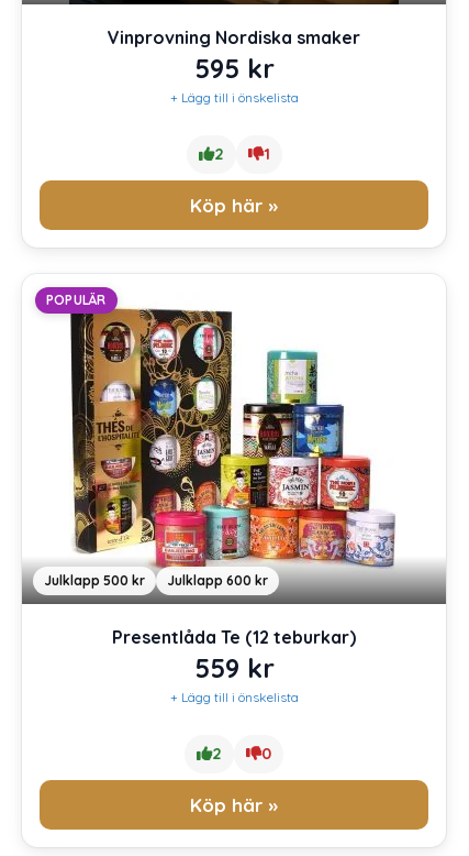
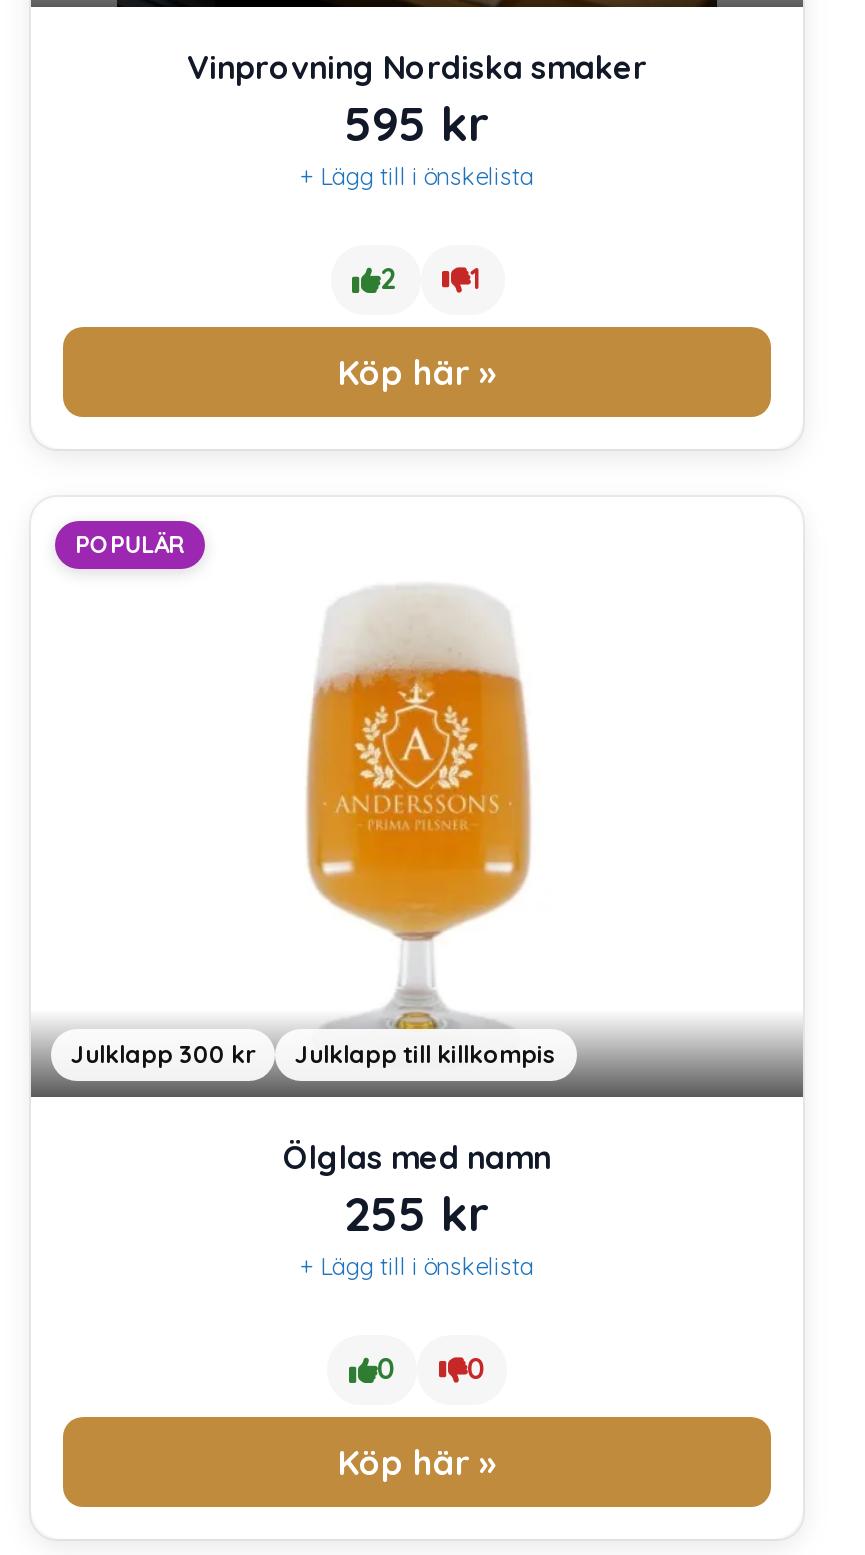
[44,307,397,588] [image] | Julklapp 500 kr | Julklapp 600 kr -> [71,560,711,1069] [image] | Julklapp 300 kr | Julklapp till killkompis
[112,626,356,684] Presentlåda Te (12 teburkar) | 559 kr -> [283,1137,551,1243] Ölglas med namn | 255 kr
[212,743,271,763] 2 0 -> [377,1351,485,1387] 0 0

